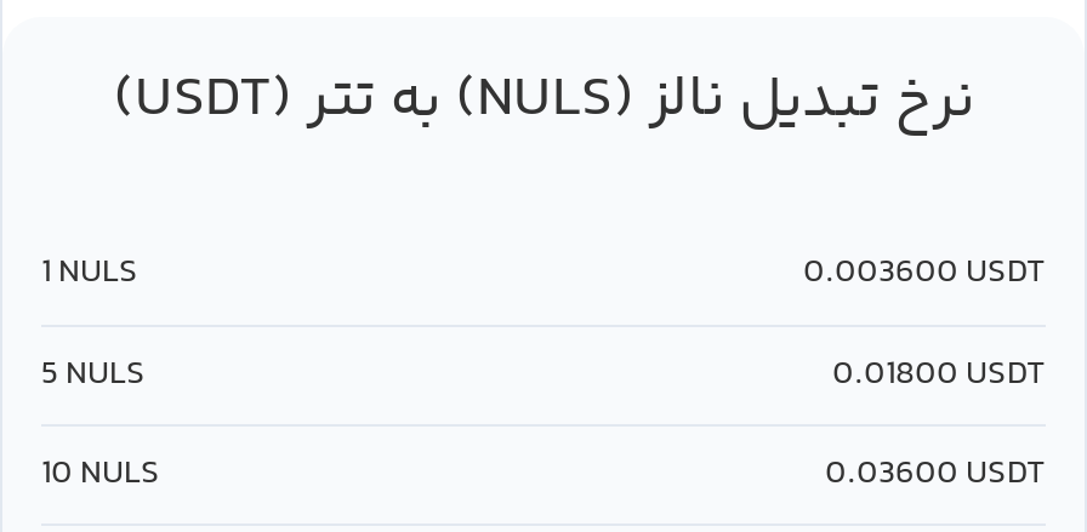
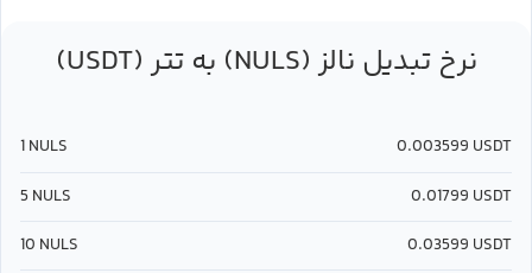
[803,248,1046,302] 0.003600 USDT -> [397,135,512,161] 0.003599 USDT
[832,348,1046,401] 0.01800 USDT -> [411,183,512,209] 0.01799 USDT
[825,448,1046,501] 0.03600 USDT -> [407,232,512,258] 0.03599 USDT

